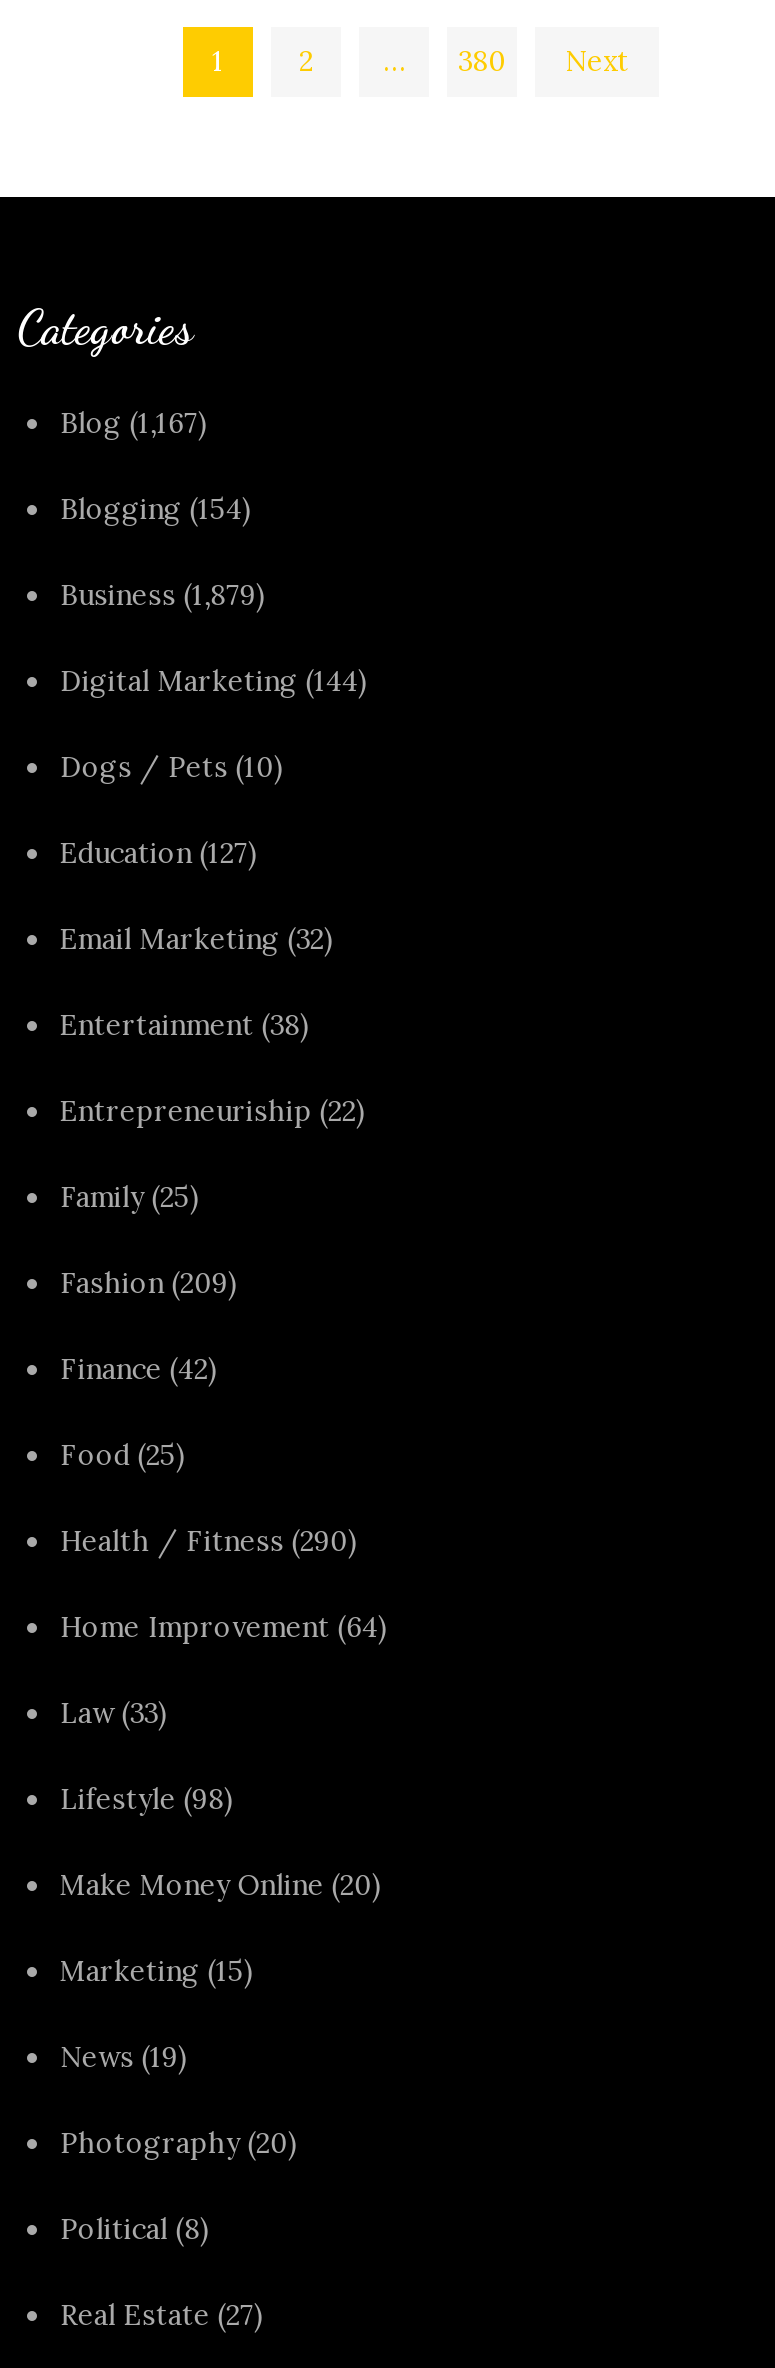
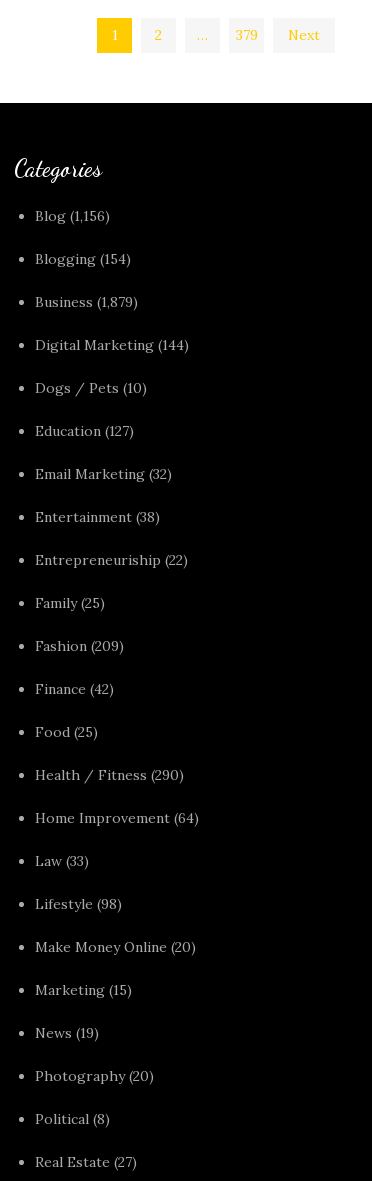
[458,43,506,79] 380 -> [235,26,257,44] 379
[60,405,208,441] Blog (1,167) -> [35,207,110,225] Blog (1,156)

